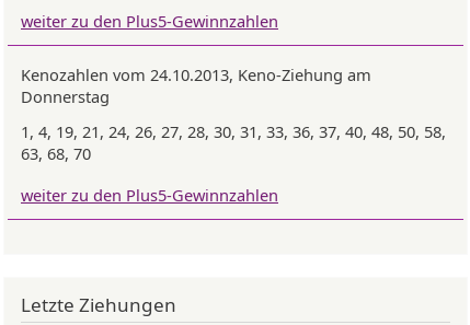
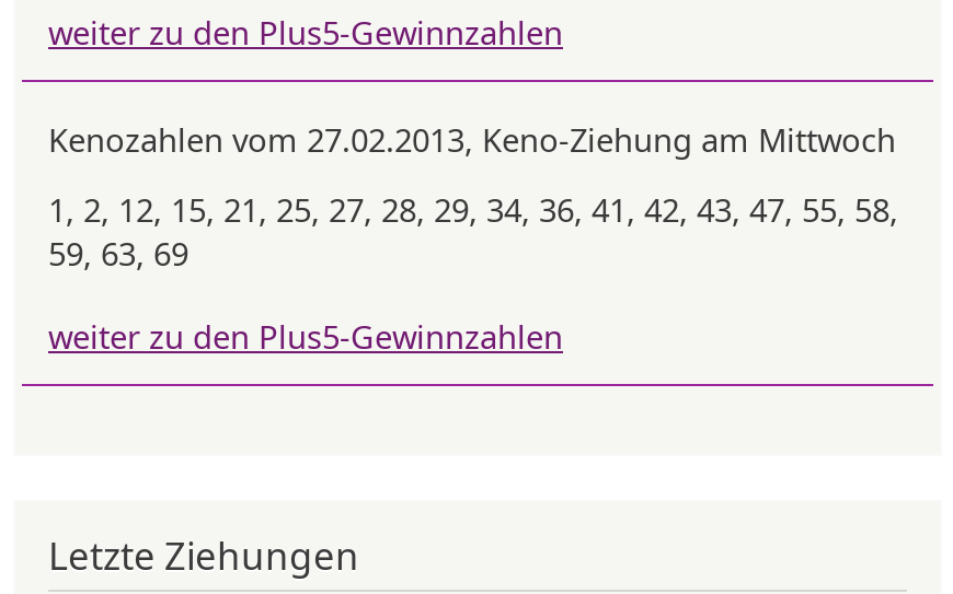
[21,63,371,107] Kenozahlen vom 24.10.2013, Keno-Ziehung am | Donnerstag -> [48,117,896,161] Kenozahlen vom 27.02.2013, Keno-Ziehung am Mittwoch
[21,120,446,164] 1, 4, 19, 21, 24, 26, 27, 28, 30, 31, 33, 36, 37, 40, 48, 50, 58, | 63, 68, 70 -> [48,187,898,275] 1, 2, 12, 15, 21, 25, 27, 28, 29, 34, 36, 41, 42, 43, 47, 55, 58, | 59, 63, 69

